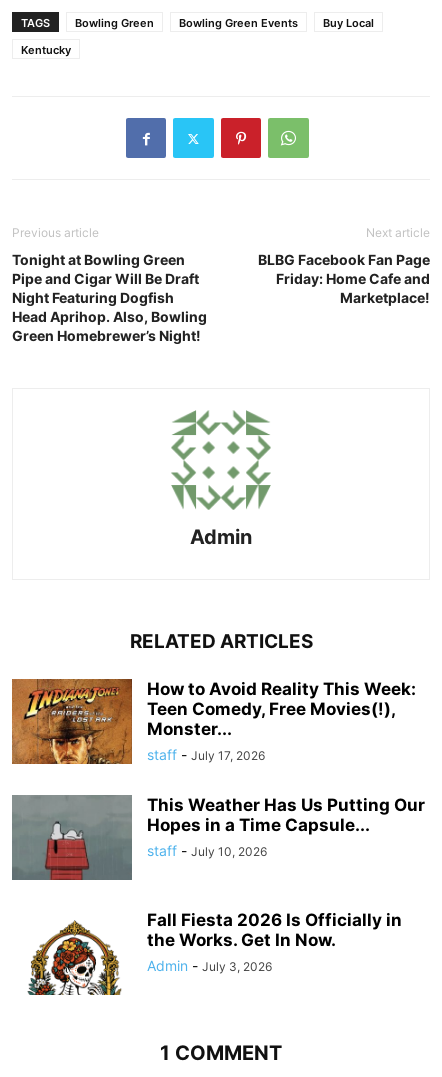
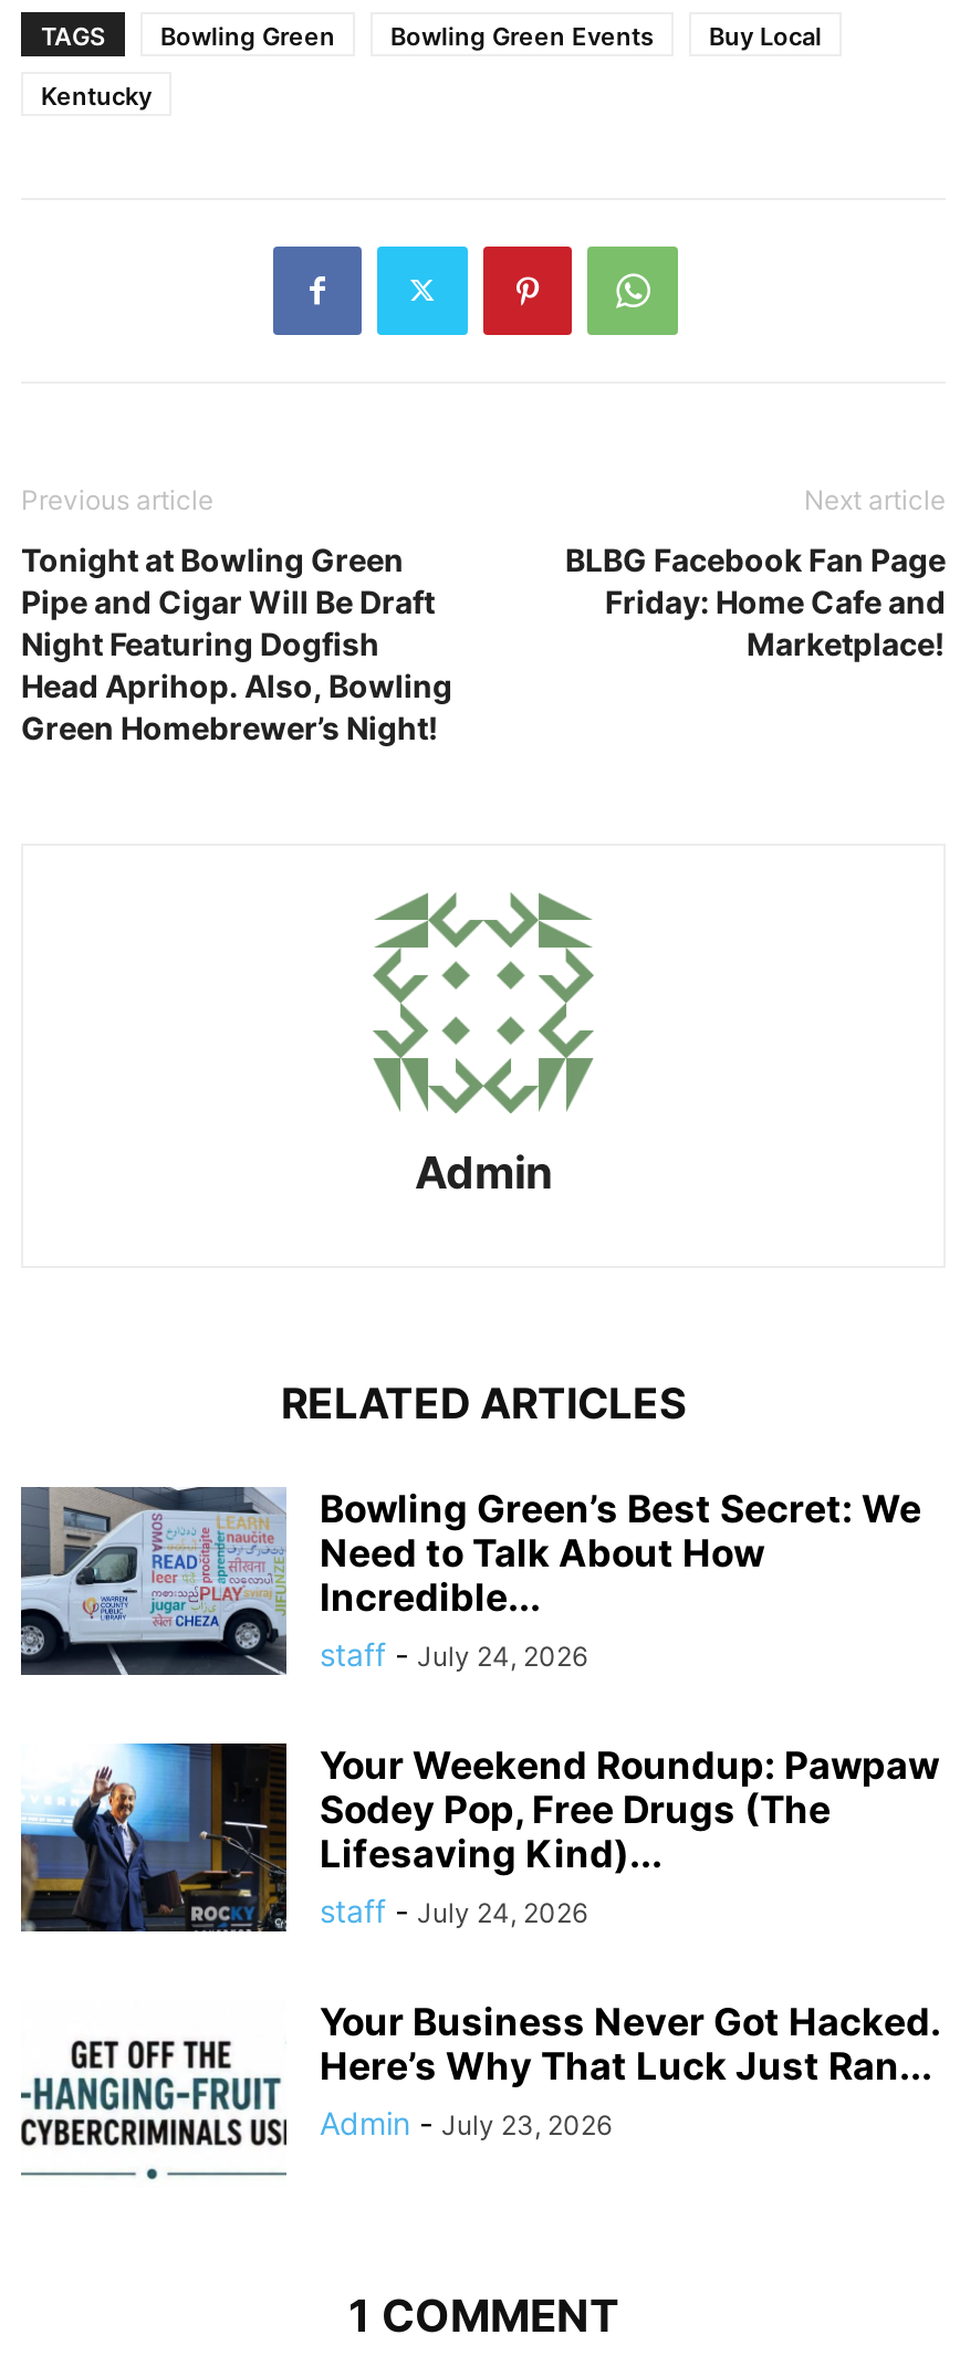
[11,678,416,765] [image] | How to Avoid Reality This Week: | Teen Comedy, Free Movies(!), | Monster... | staff - July 17, 2026 -> [19,1484,921,1678] [image] | Bowling Green’s Best Secret: We | Need to Talk About How | Incredible... | staff - July 24, 2026
[11,794,425,881] [image] | This Weather Has Us Putting Our | Hopes in a Time Capsule... | staff - July 10, 2026 -> [19,1742,939,1935] [image] | Your Weekend Roundup: Pawpaw | Sodey Pop, Free Drugs (The | Lifesaving Kind)... | staff - July 24, 2026
[12,910,402,996] [image] | Fall Fiesta 2026 Is Officially in | the Works. Get In Now. | Admin - July 3, 2026 -> [19,1999,939,2185] [image] | Your Business Never Got Hacked. | Here’s Why That Luck Just Ran... | Admin - July 23, 2026

